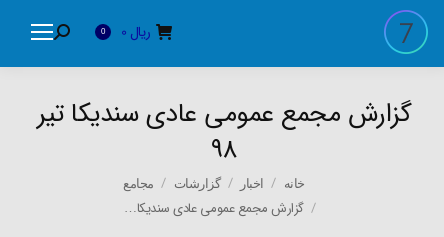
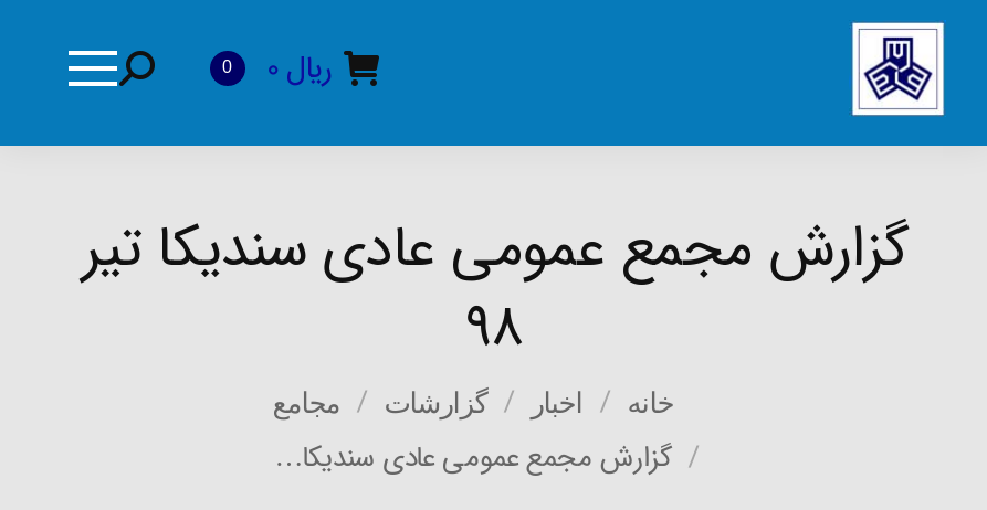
[384,10,428,54] [image] -> [849,20,946,119] [image]

